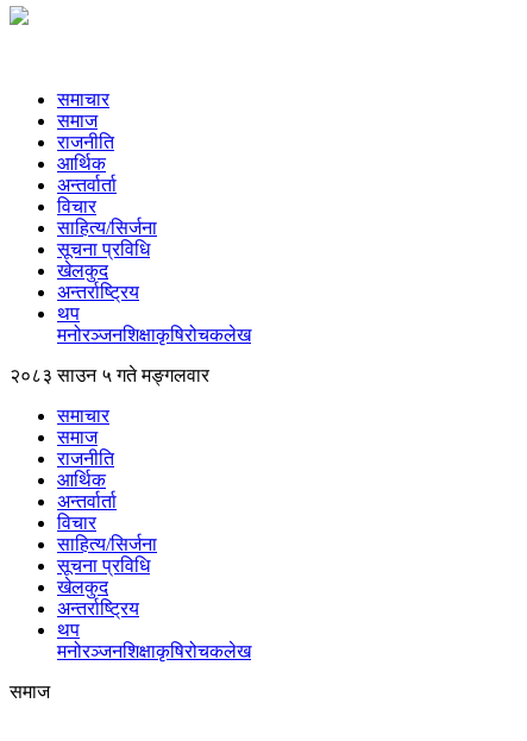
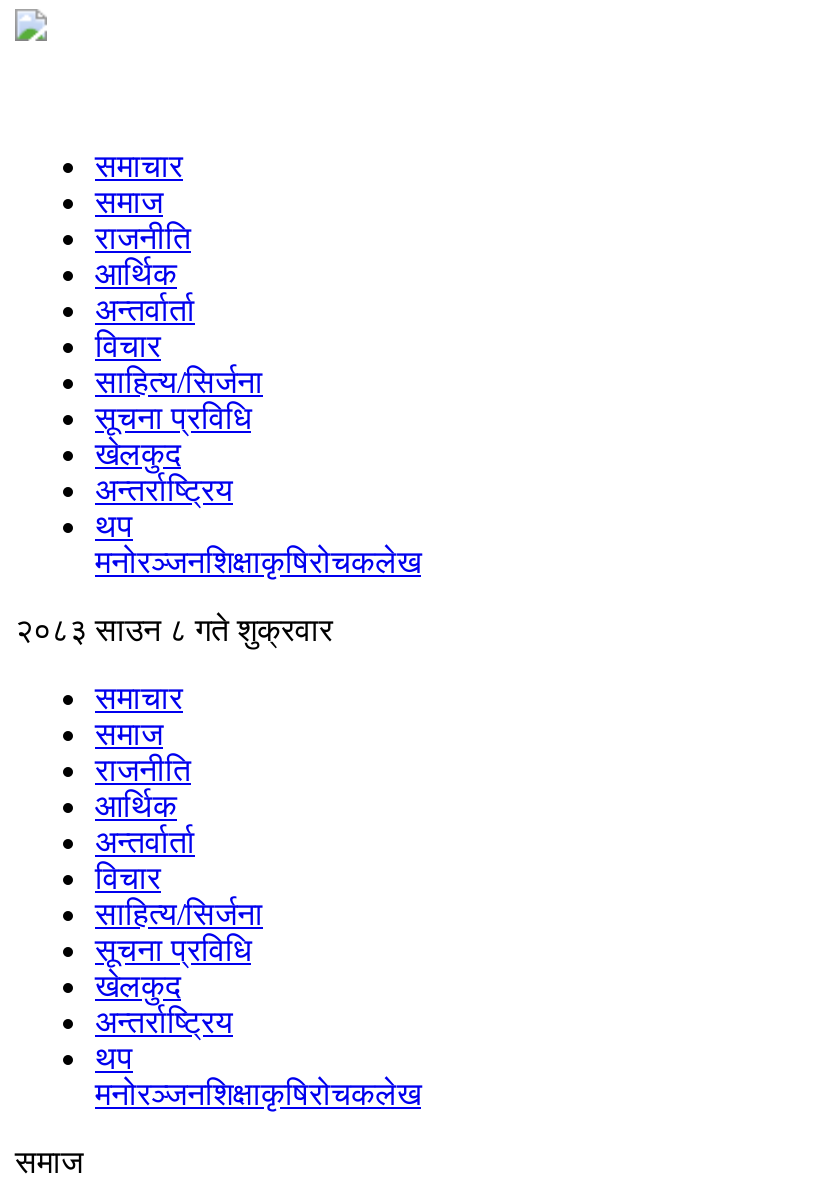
[10,365,209,385] २०८३ साउन ५ गते मङ्गलवार -> [15,613,333,647] २०८३ साउन ८ गते शुक्रवार

